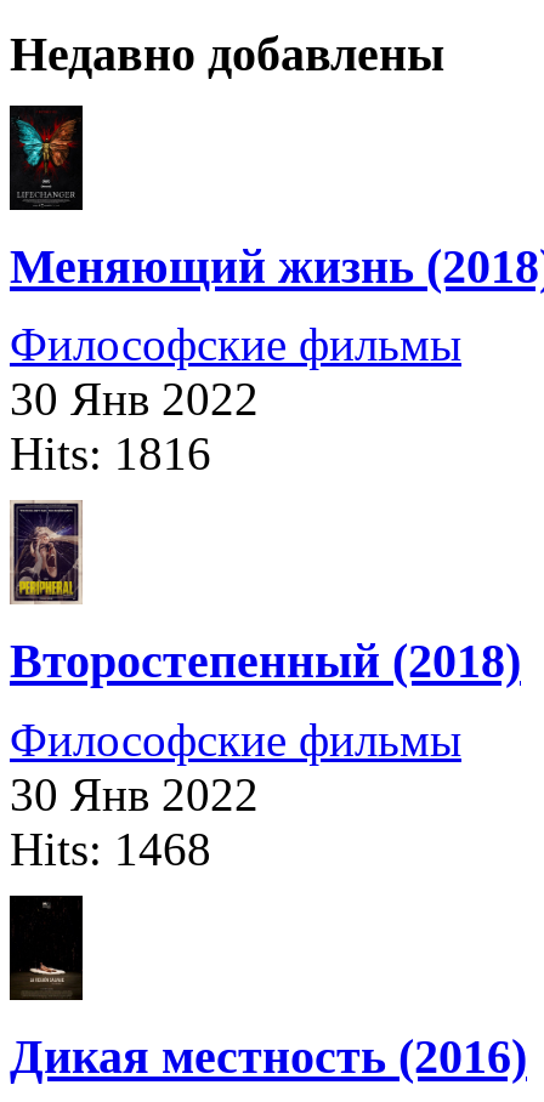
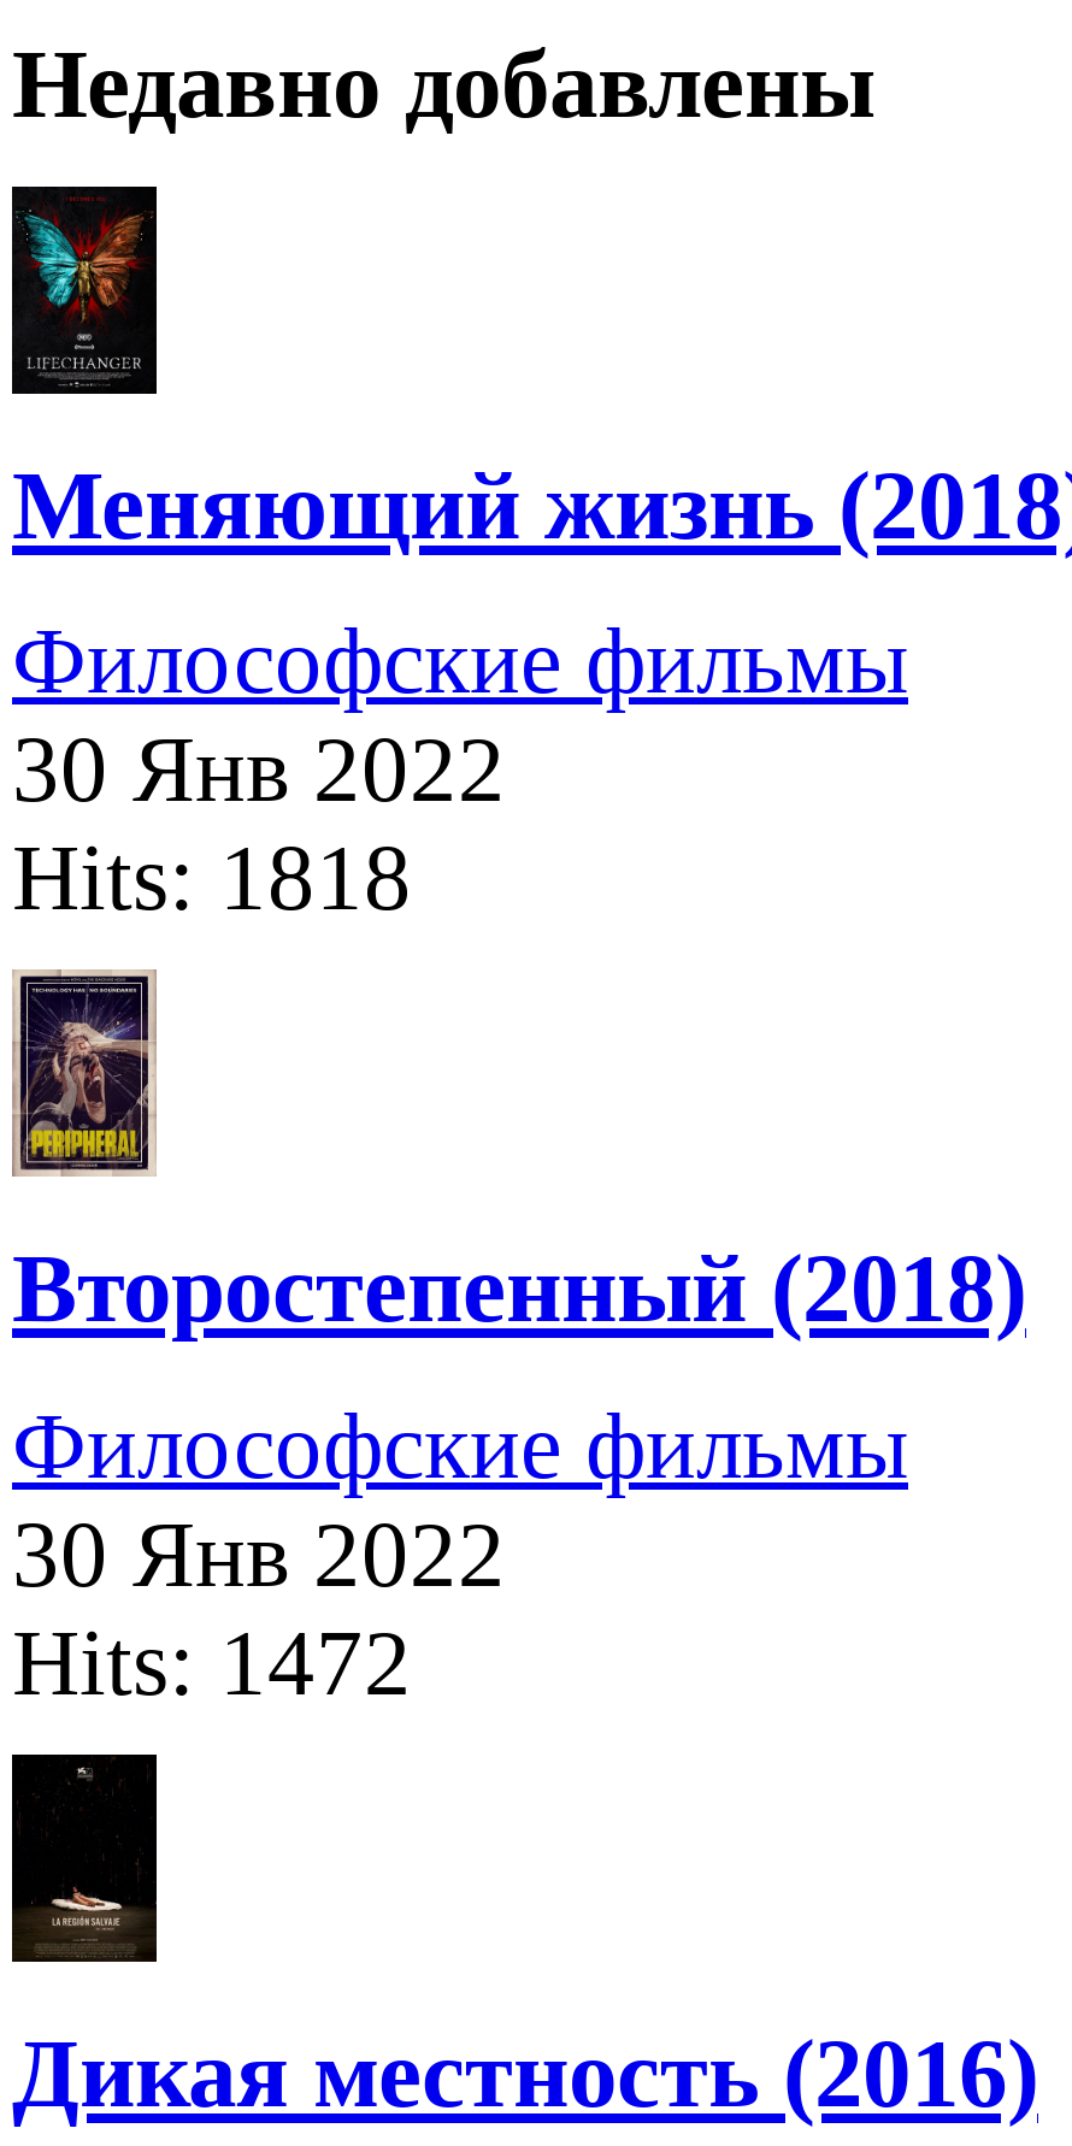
[10,428,211,480] Hits: 1816 -> [12,826,412,929] Hits: 1818
[10,823,211,875] Hits: 1468 -> [12,1610,412,1713] Hits: 1472

